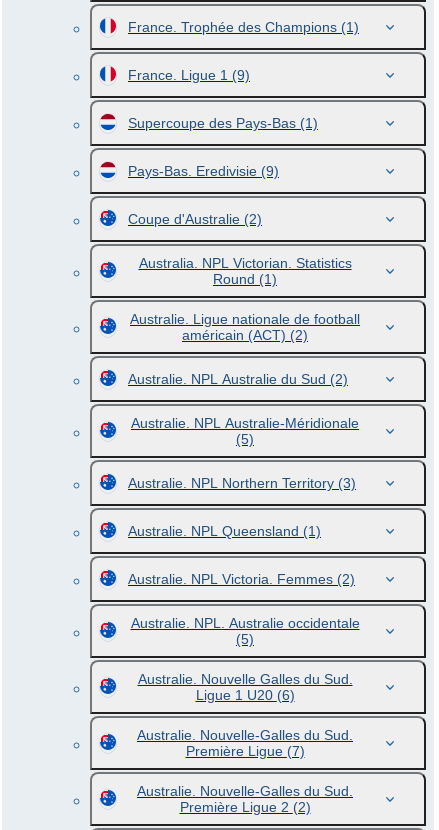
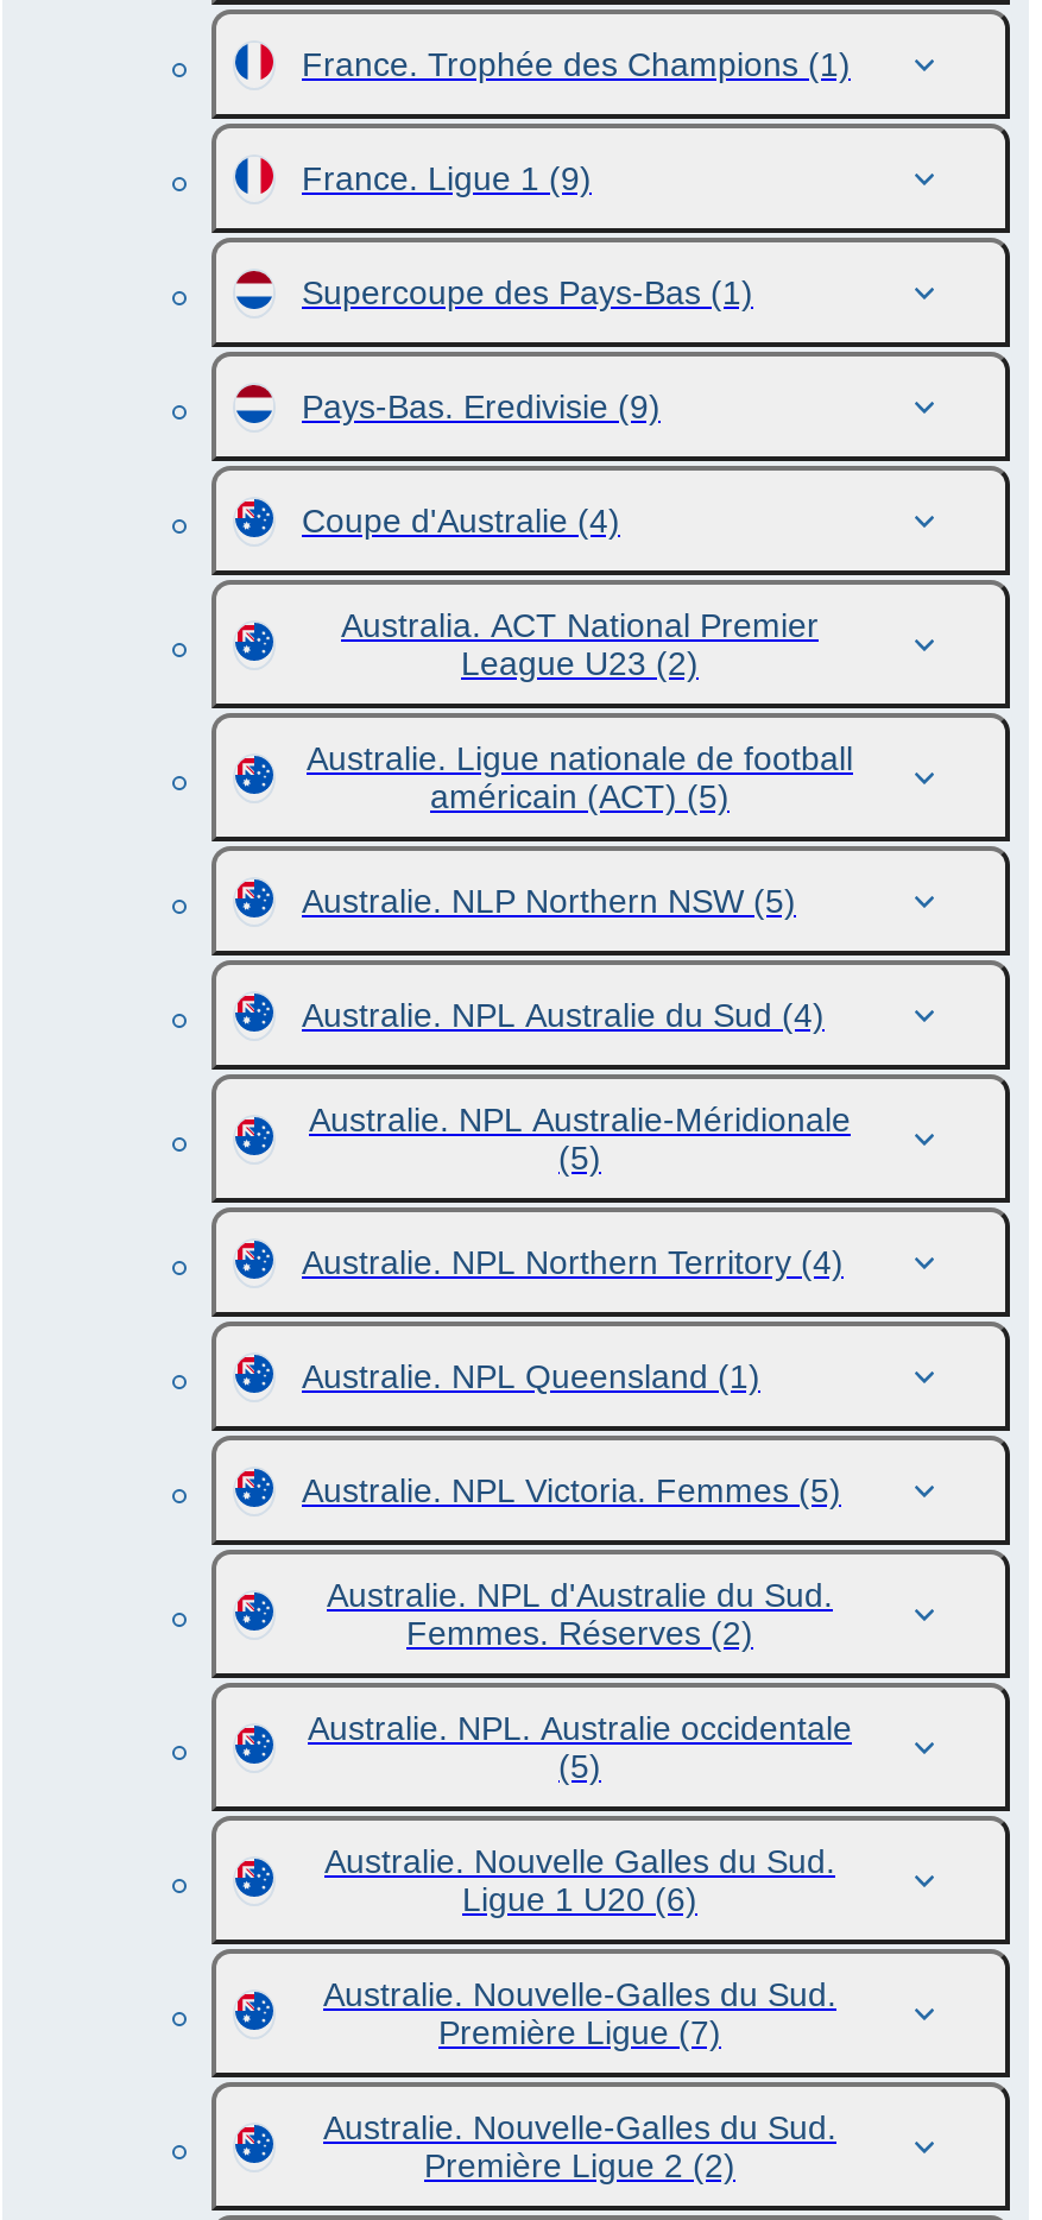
[128,211,262,227] Coupe d'Australie (2) -> [302,502,620,540] Coupe d'Australie (4)
[138,255,351,287] Australia. NPL Victorian. Statistics | Round (1) -> [341,606,819,682] Australia. ACT National Premier | League U23 (2)
[128,327,348,387] américain (ACT) (2) | Australie. NPL Australie du Sud (2) -> [302,777,825,1034] américain (ACT) (5) | Australie. NLP Northern NSW (5) | Australie. NPL Australie du Sud (4)
[128,475,356,491] Australie. NPL Northern Territory (3) -> [302,1243,844,1281] Australie. NPL Northern Territory (4)
[128,571,355,587] Australie. NPL Victoria. Femmes (2) -> [302,1471,841,1652] Australie. NPL Victoria. Femmes (5) | Australie. NPL d'Australie du Sud. | Femmes. Réserves (2)

